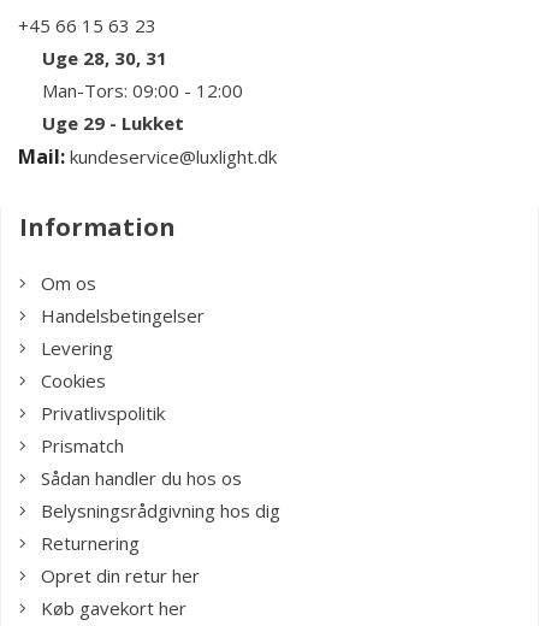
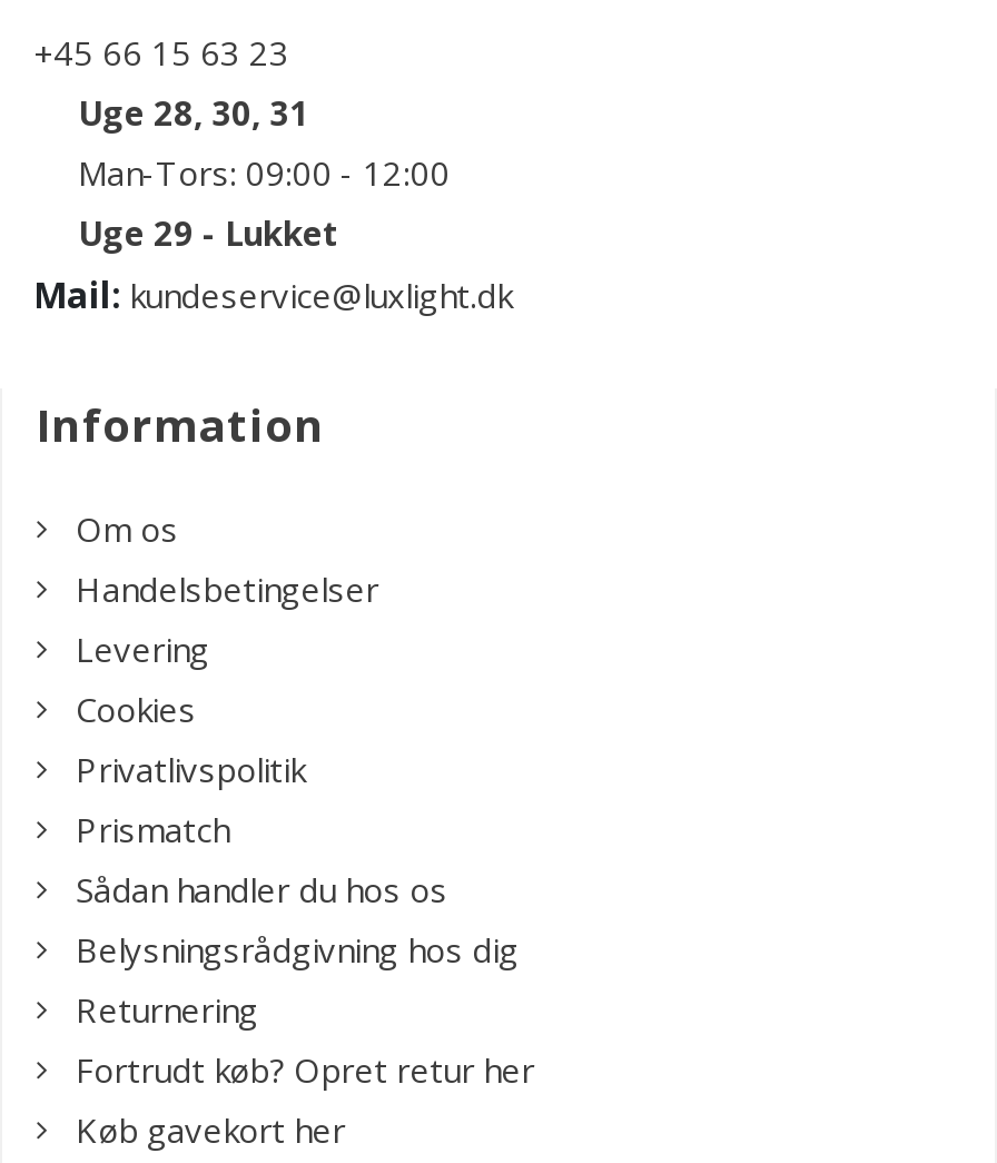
[41,563,200,587] Opret din retur her -> [76,1047,534,1092] Fortrudt køb? Opret retur her

